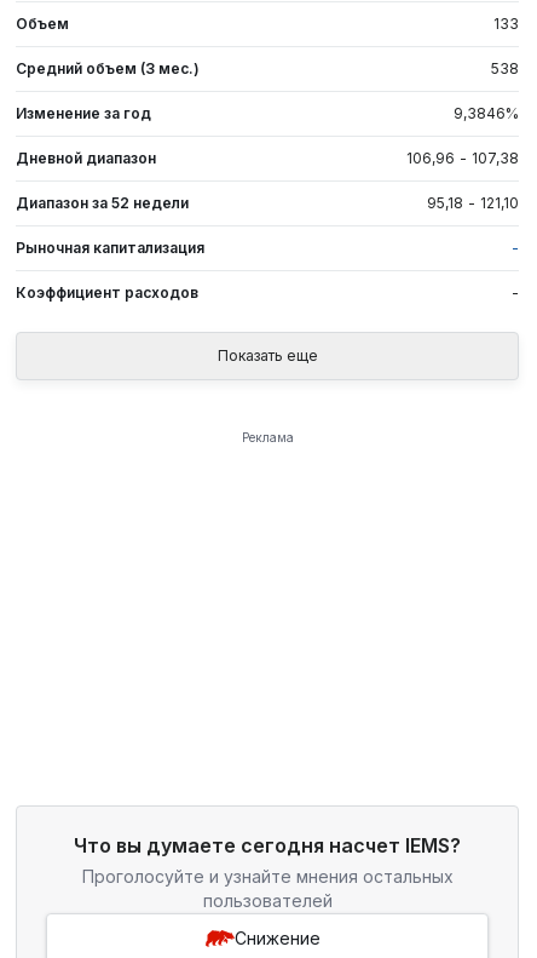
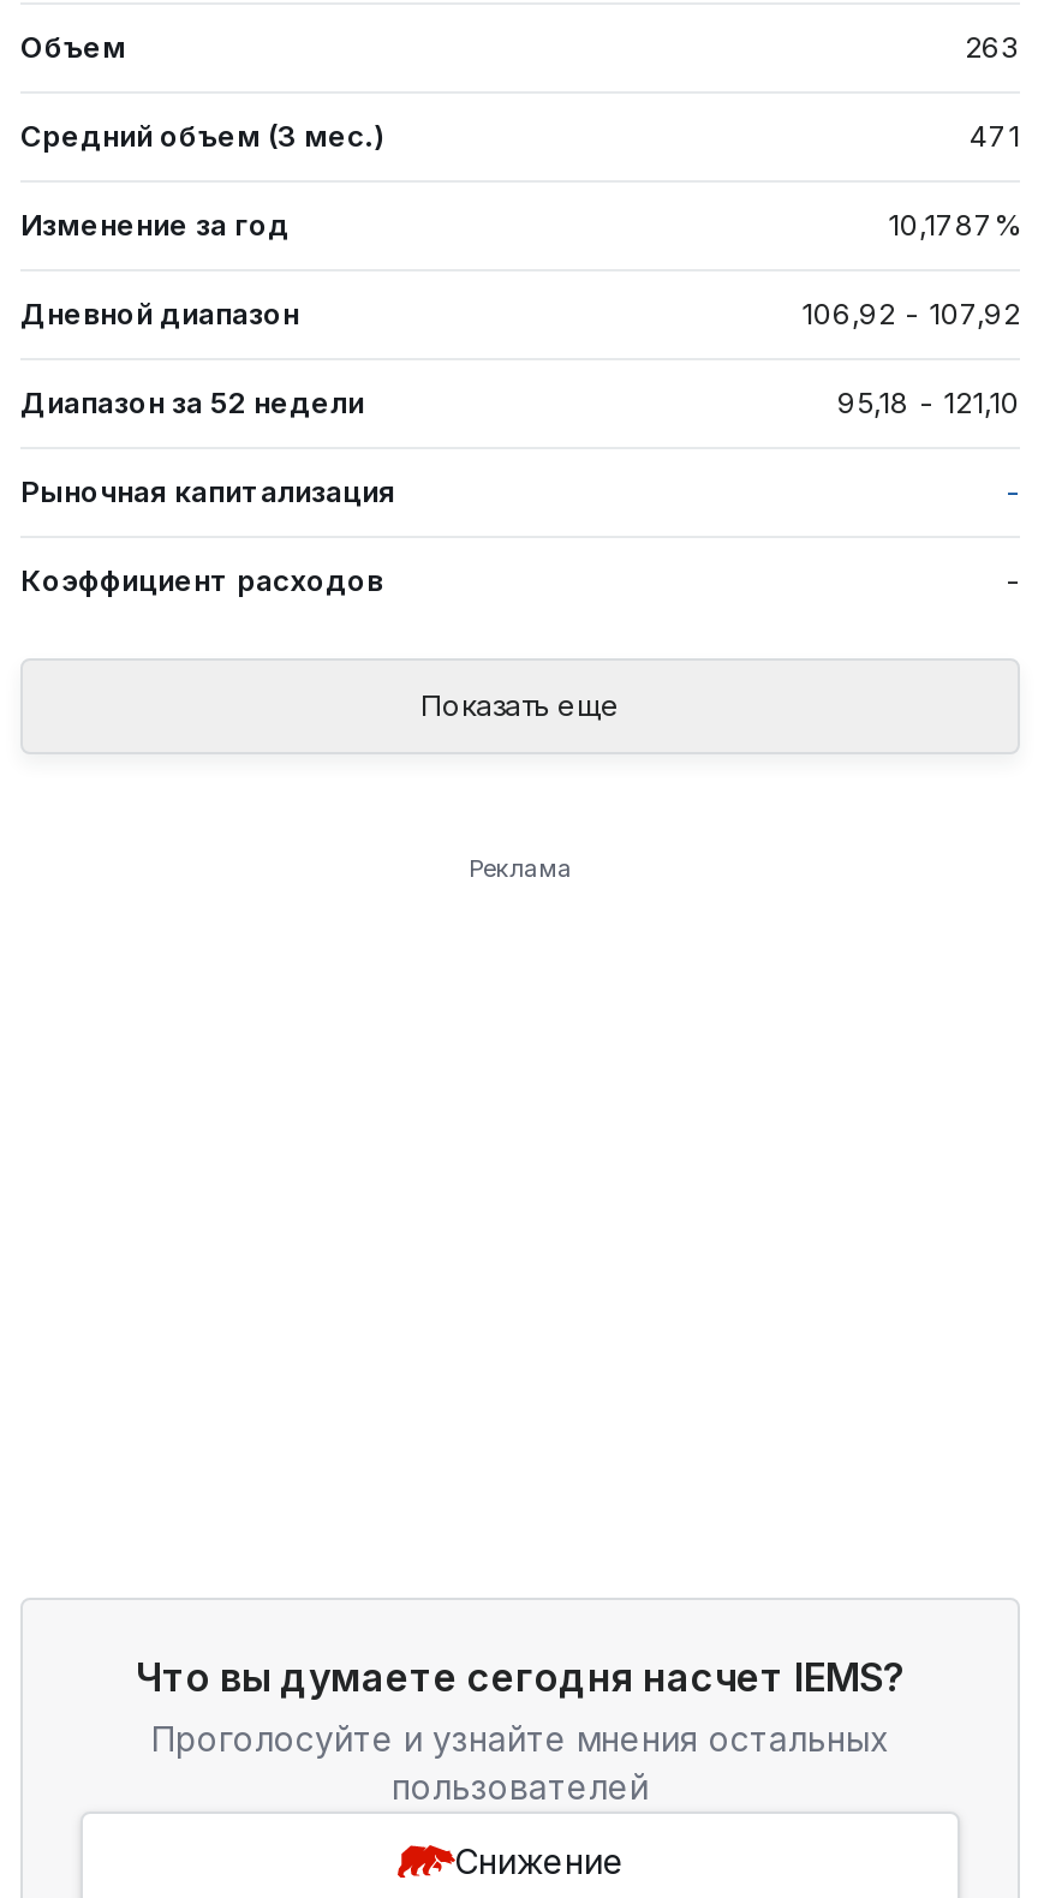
[493,14,519,32] 133 -> [965,28,1020,64] 263
[491,59,519,77] 538 -> [970,117,1020,153] 471
[454,104,519,122] 9,3846% -> [888,206,1020,242] 10,1787%
[406,149,519,167] 106,96 - 107,38 -> [801,295,1020,331] 106,92 - 107,92

